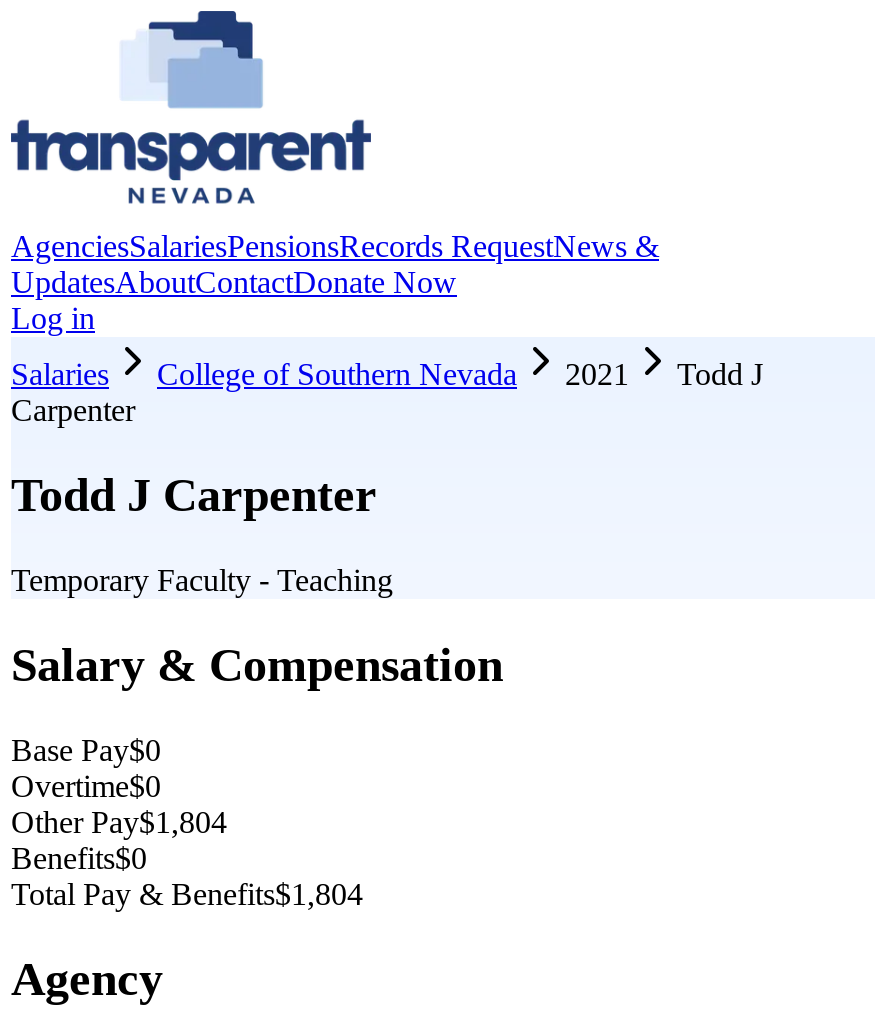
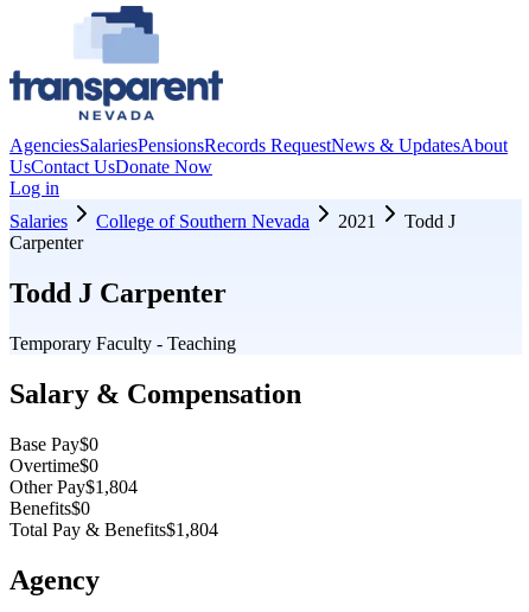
[11,229,659,299] AgenciesSalariesPensionsRecords RequestNews & | UpdatesAboutContactDonate Now -> [9,135,508,177] AgenciesSalariesPensionsRecords RequestNews & UpdatesAbout | UsContact UsDonate Now

